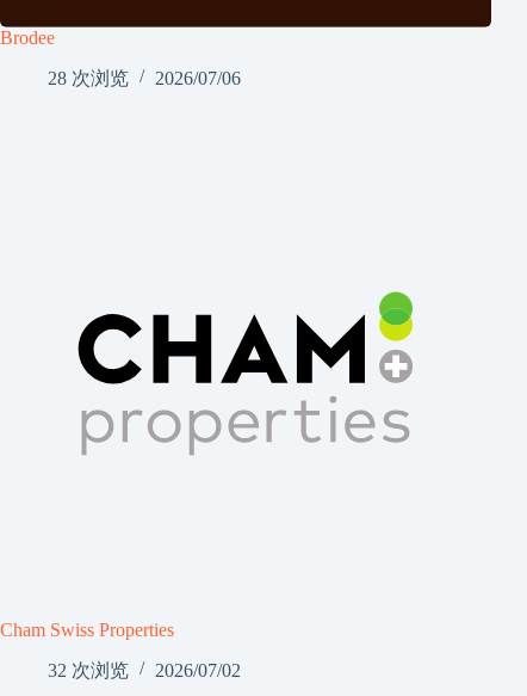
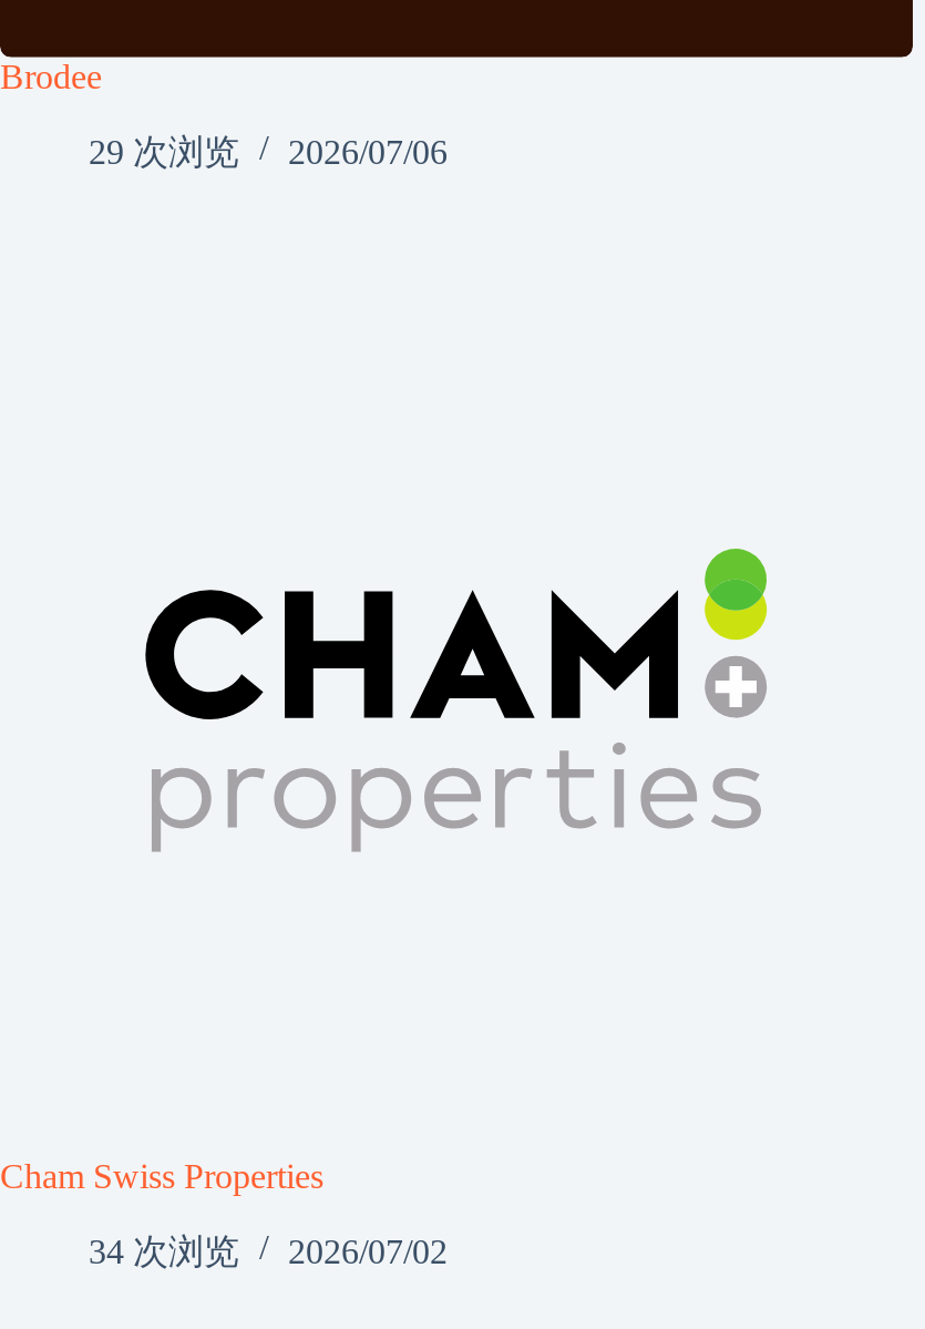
[48,68,241,88] 28 次浏览 2026/07/06 -> [89,133,448,171] 29 次浏览 2026/07/06
[48,660,241,680] 32 次浏览 2026/07/02 -> [89,1232,448,1270] 34 次浏览 2026/07/02

